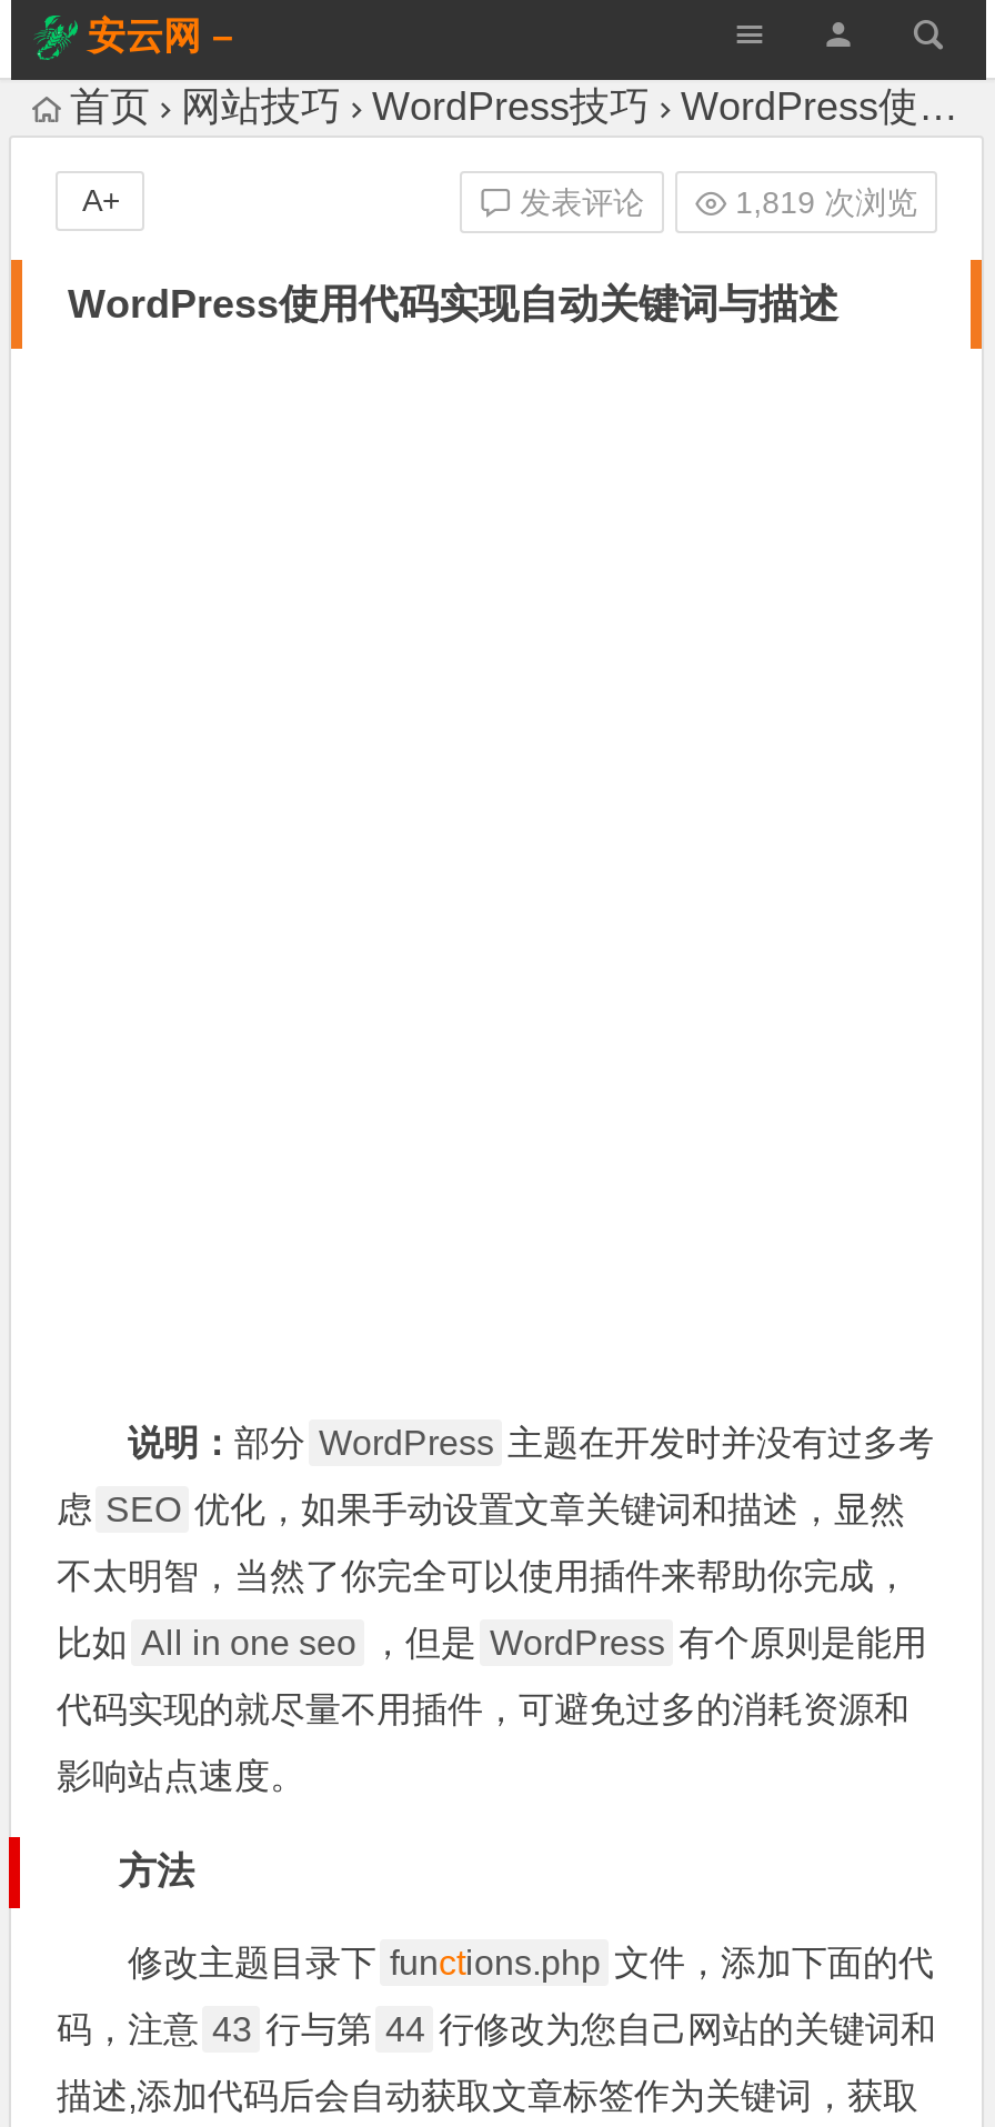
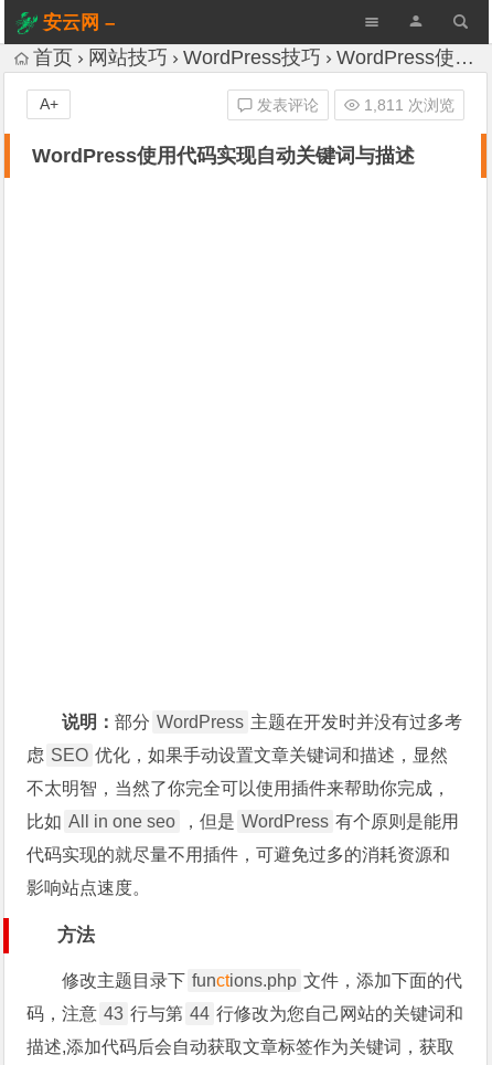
[726,184,917,220] 1,819 次浏览 -> [360,96,455,114] 1,811 次浏览

